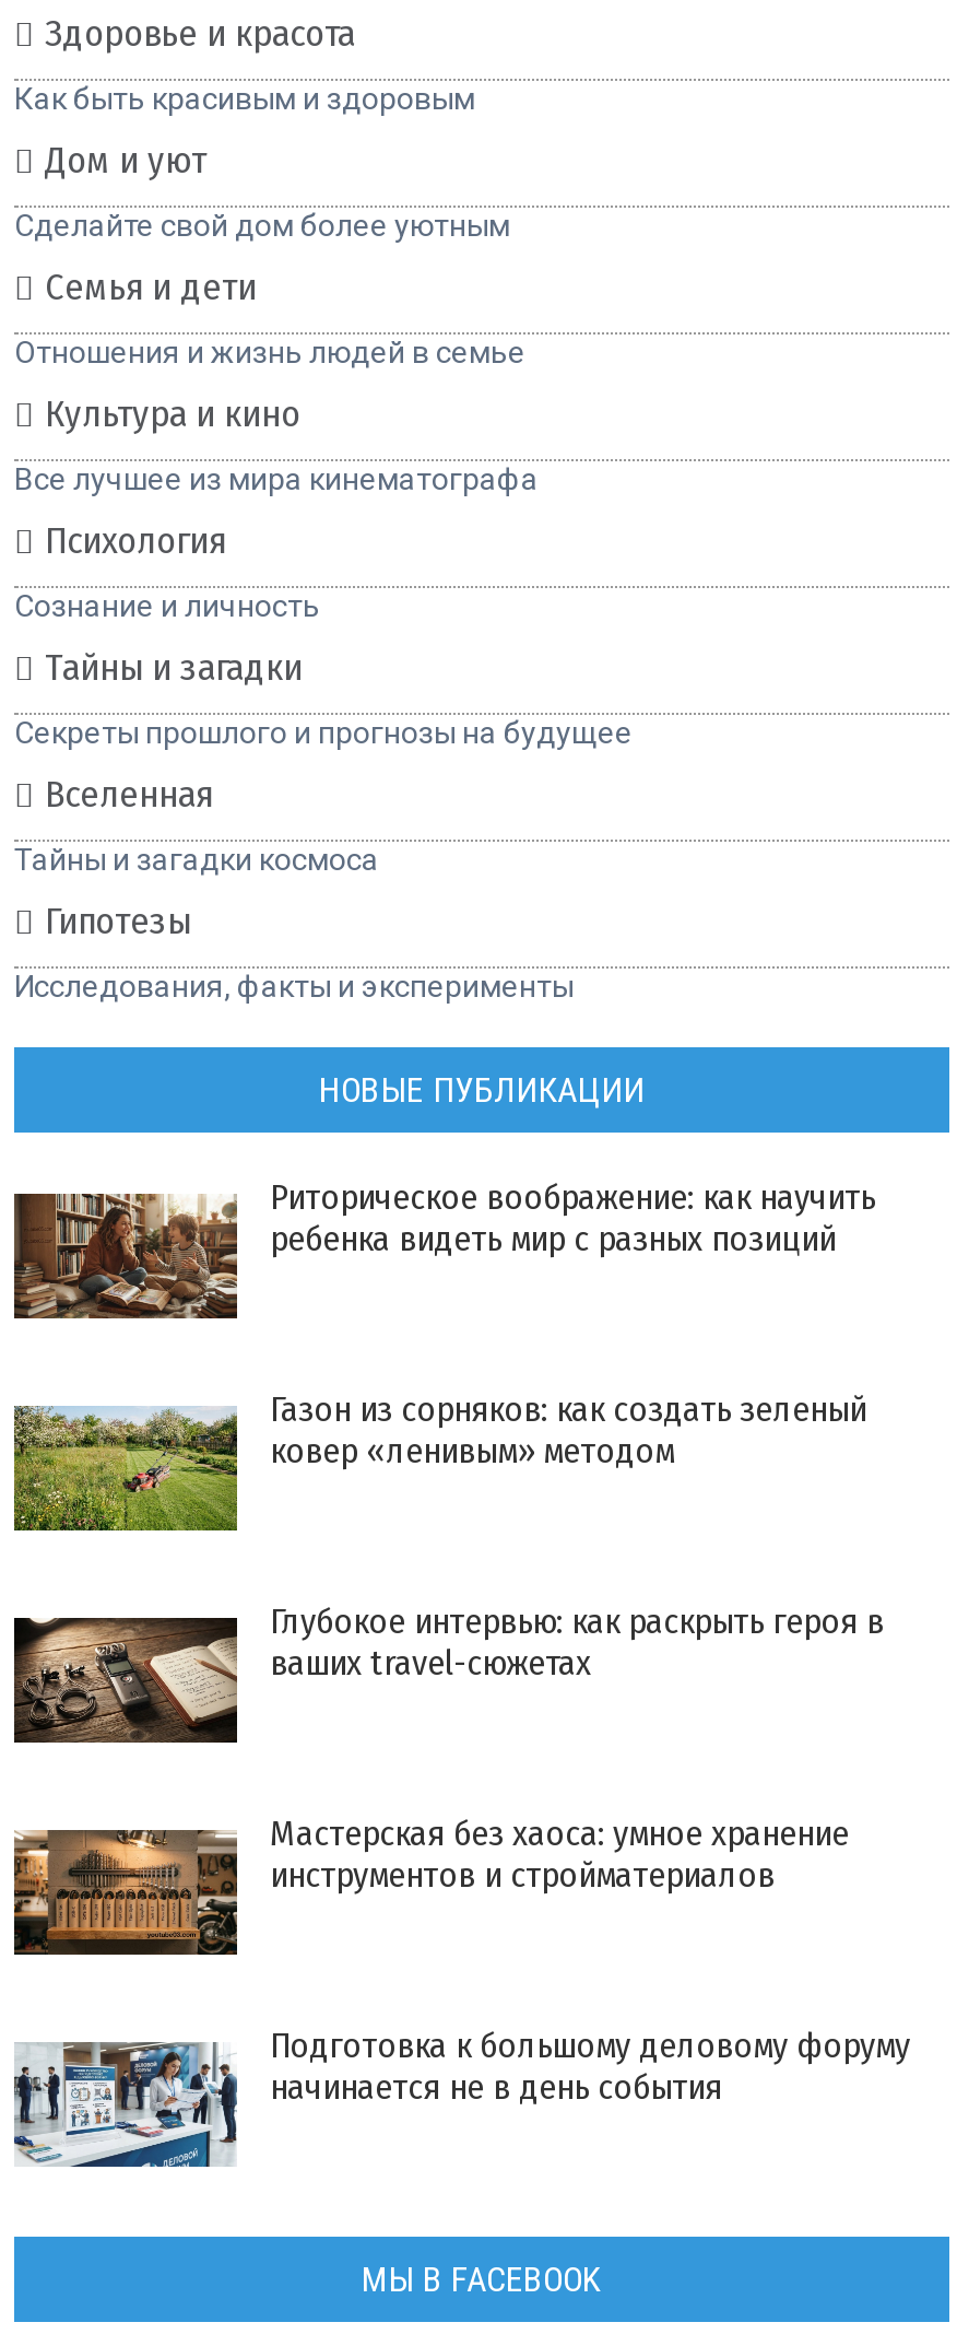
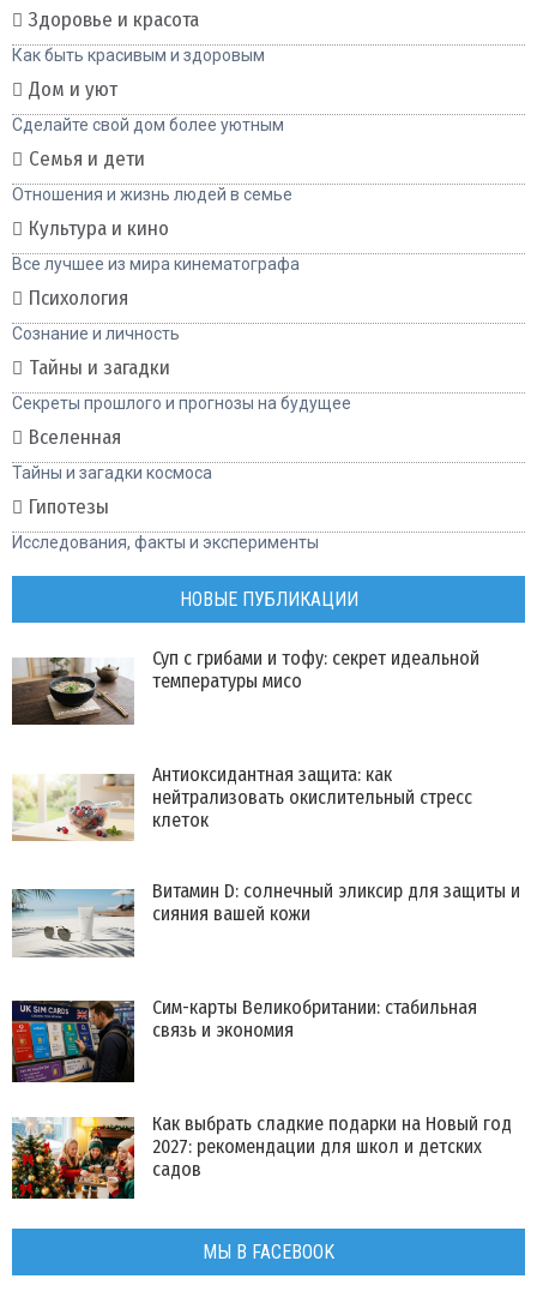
[14,1176,875,1321] [image] | Риторическое воображение: как научить | ребенка видеть мир с разных позиций -> [12,646,479,726] [image] | Суп с грибами и тофу: секрет идеальной | температуры мисо
[12,1388,866,1533] [image] | Газон из сорняков: как создать зеленый | ковер «ленивым» методом -> [12,763,472,842] [image] | Антиоксидантная защита: как | нейтрализовать окислительный стресс | клеток
[12,1600,884,1745] [image] | Глубокое интервью: как раскрыть героя в | ваших travel-сюжетах -> [11,879,520,957] [image] | Витамин D: солнечный эликсир для защиты и | сияния вашей кожи
[12,1812,849,1970] [image] | Мастерская без хаоса: умное хранение | инструментов и стройматериалов -> [11,996,477,1083] [image] | Сим-карты Великобритании: стабильная | связь и экономия
[12,2024,910,2182] [image] | Подготовка к большому деловому форуму | начинается не в день события -> [11,1112,512,1200] [image] | Как выбрать сладкие подарки на Новый год | 2027: рекомендации для школ и детских | садов

